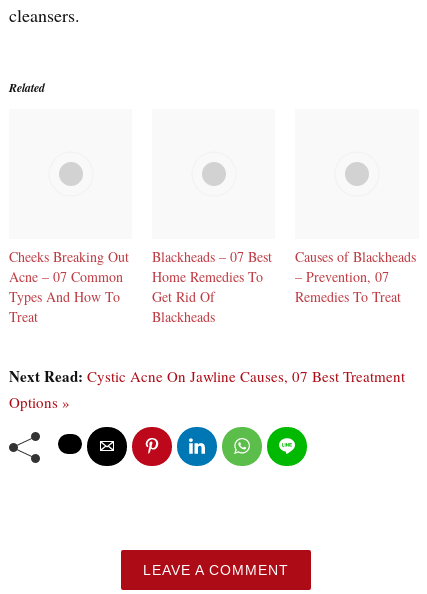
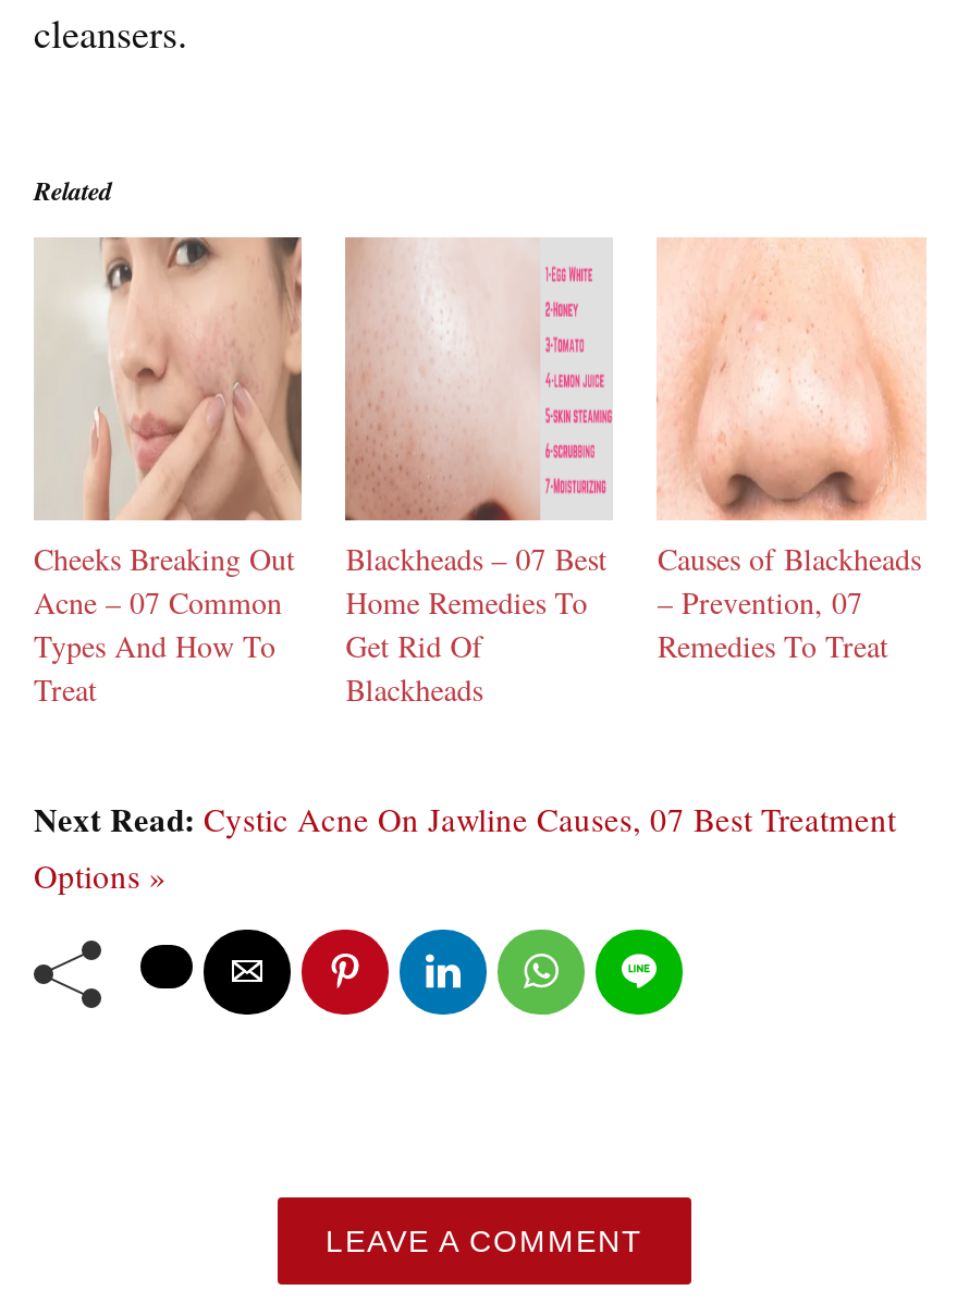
none -> [34,235,304,523] [image]
none -> [343,237,613,523] [image]
none -> [657,237,927,523] [image]

